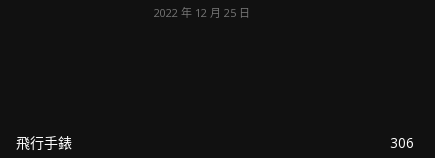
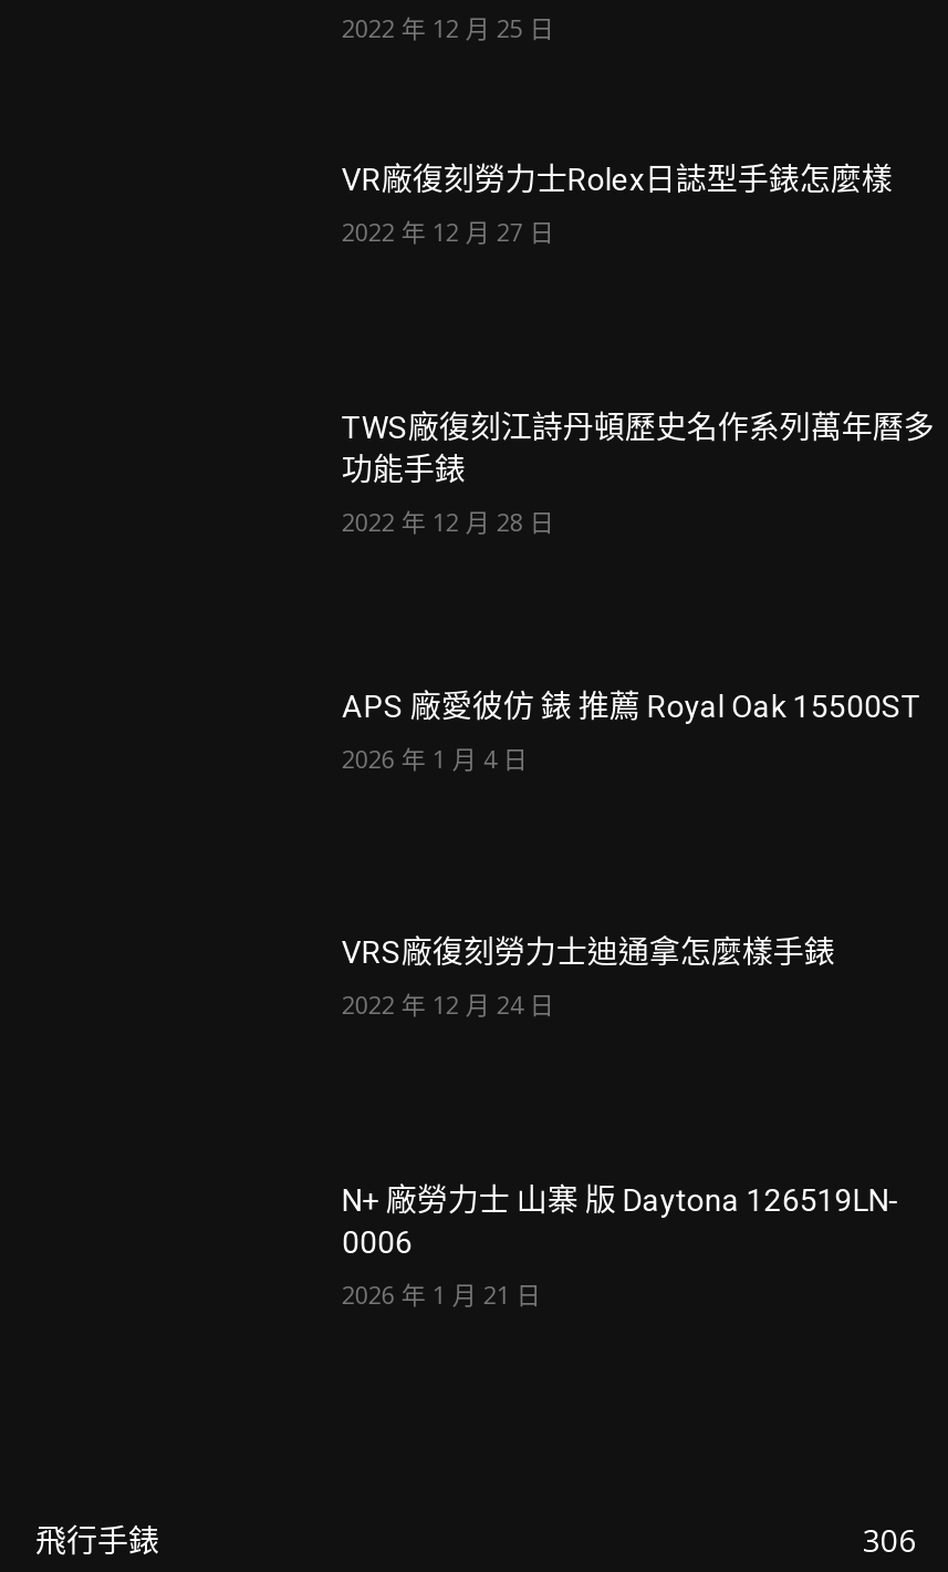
none -> [342,162,892,248] VR廠復刻勞力士Rolex日誌型手錶怎麼樣 | 2022 年 12 月 27 日
none -> [342,409,935,538] TWS廠復刻江詩丹頓歷史名作系列萬年曆多 | 功能手錶 | 2022 年 12 月 28 日
none -> [342,688,921,774] APS 廠愛彼仿 錶 推薦 Royal Oak 15500ST | 2026 年 1 月 4 日
none -> [342,935,835,1021] VRS廠復刻勞力士迪通拿怎麼樣手錶 | 2022 年 12 月 24 日
none -> [342,1182,899,1311] N+ 廠勞力士 山寨 版 Daytona 126519LN- | 0006 | 2026 年 1 月 21 日

